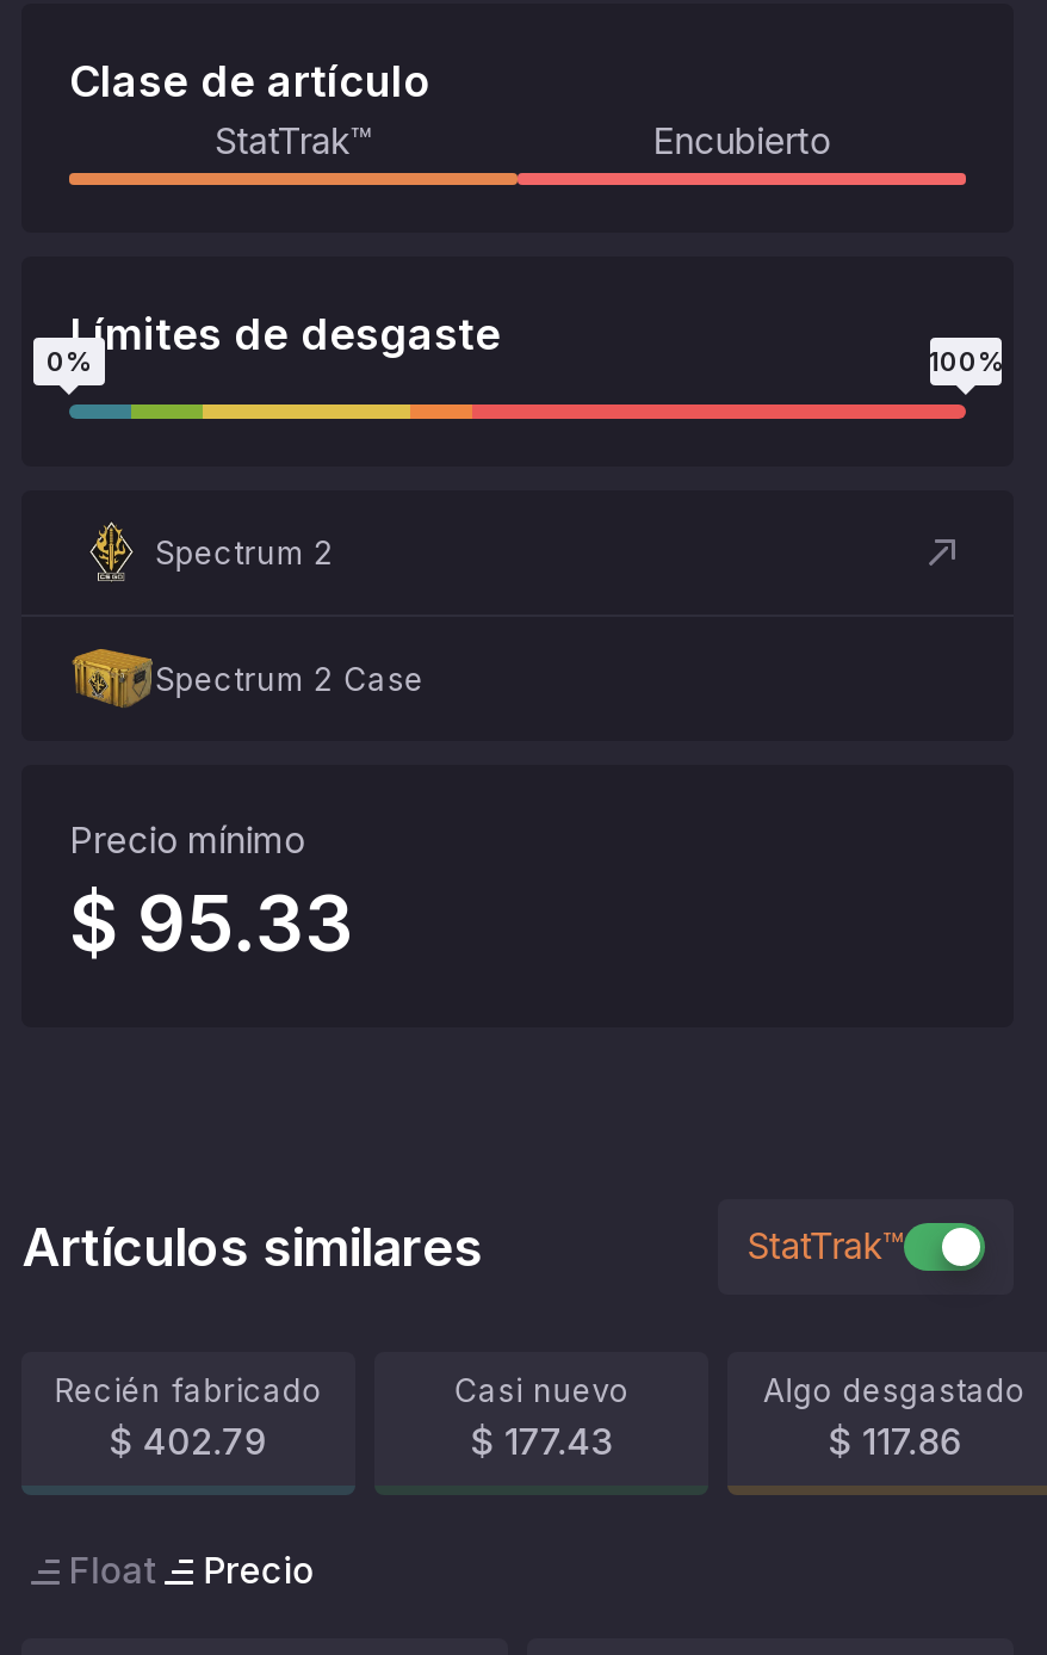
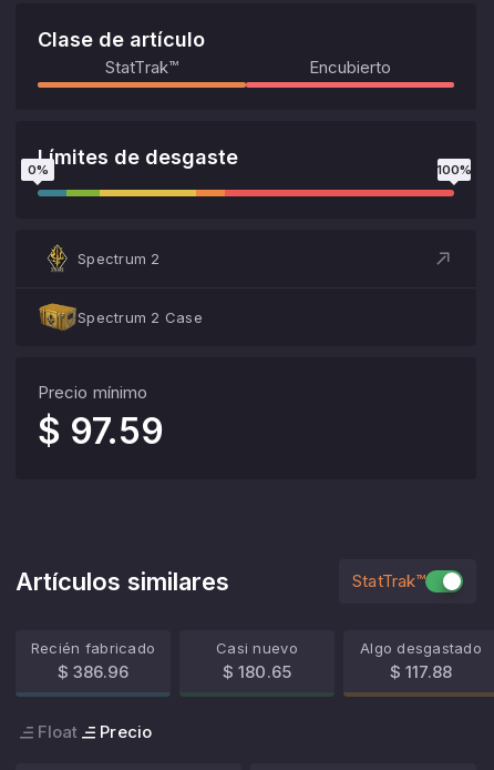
[69,877,355,970] $ 95.33 -> [38,409,164,453] $ 97.59
[109,1419,268,1464] $ 402.79 -> [57,661,129,682] $ 386.96
[470,1419,612,1464] $ 177.43 -> [223,661,291,682] $ 180.65
[828,1419,961,1464] $ 117.86 -> [390,661,452,682] $ 117.88

